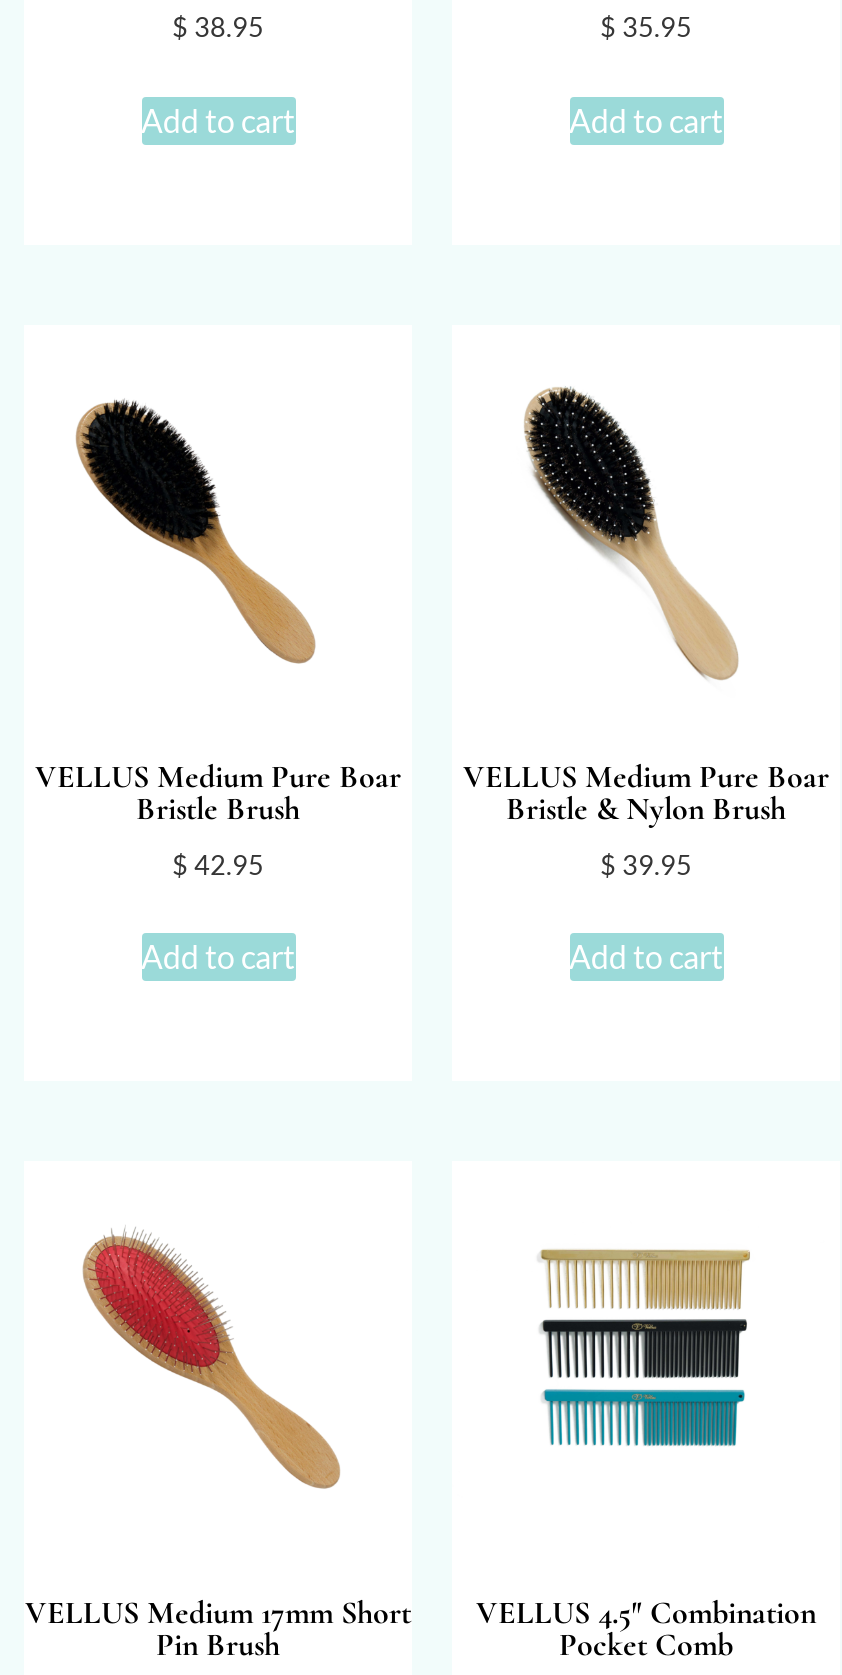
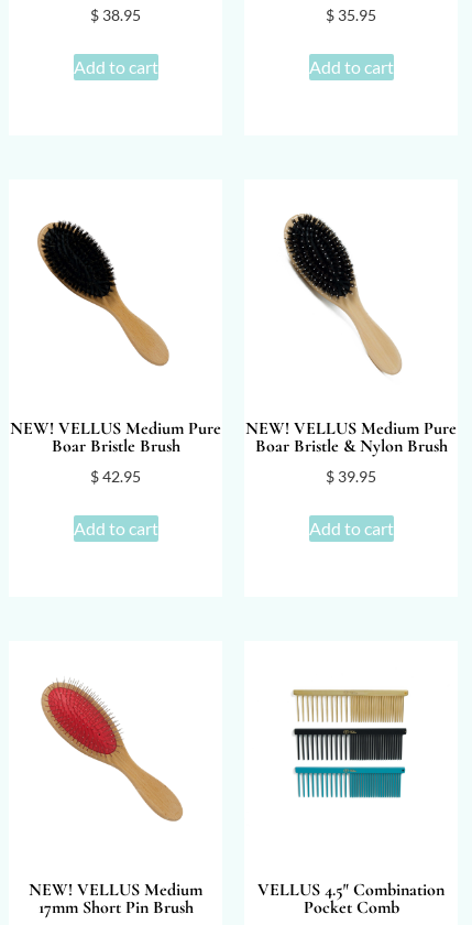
[35,757,401,829] VELLUS Medium Pure Boar | Bristle Brush -> [10,418,221,457] NEW! VELLUS Medium Pure | Boar Bristle Brush
[463,757,829,829] VELLUS Medium Pure Boar | Bristle & Nylon Brush -> [245,418,457,457] NEW! VELLUS Medium Pure | Boar Bristle & Nylon Brush
[25,1594,411,1666] VELLUS Medium 17mm Short | Pin Brush -> [29,879,202,919] NEW! VELLUS Medium | 17mm Short Pin Brush

